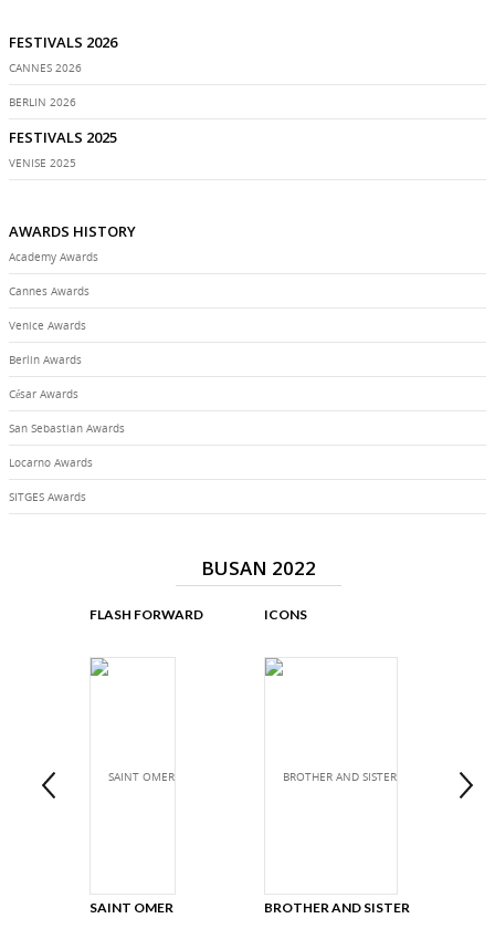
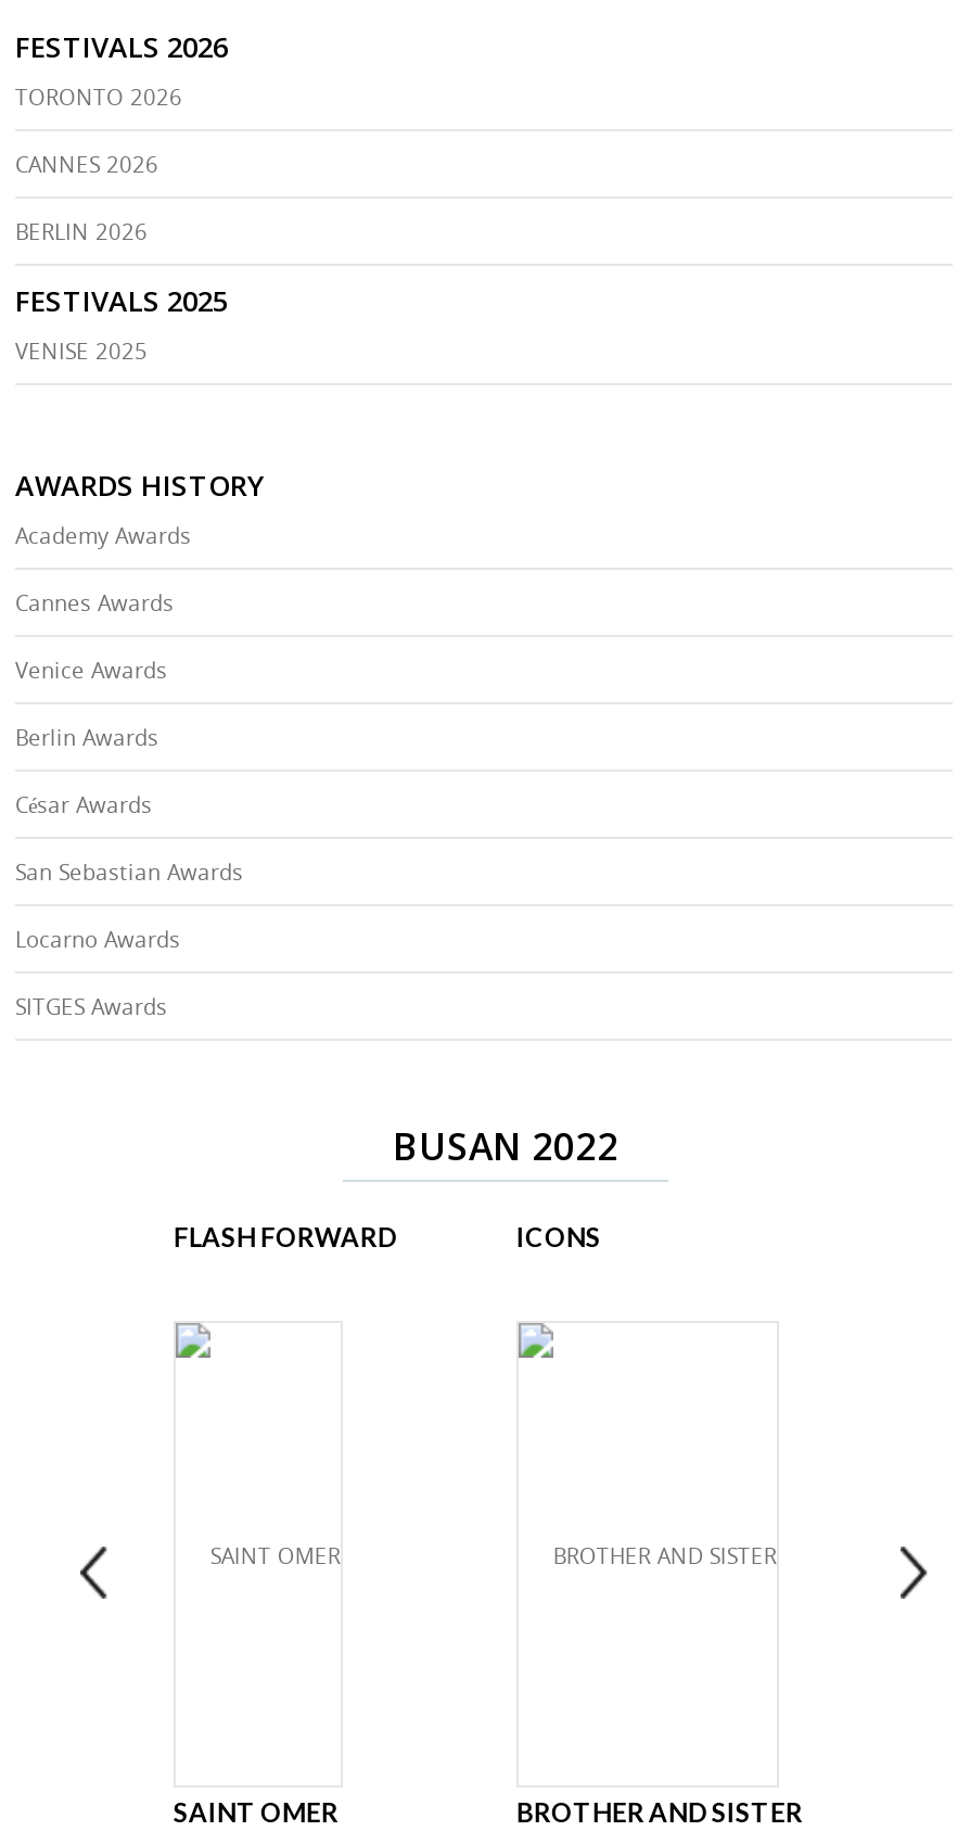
none -> [15,81,182,112] TORONTO 2026

